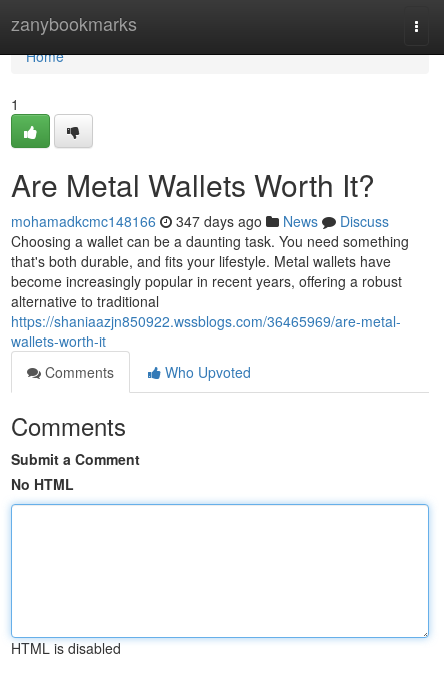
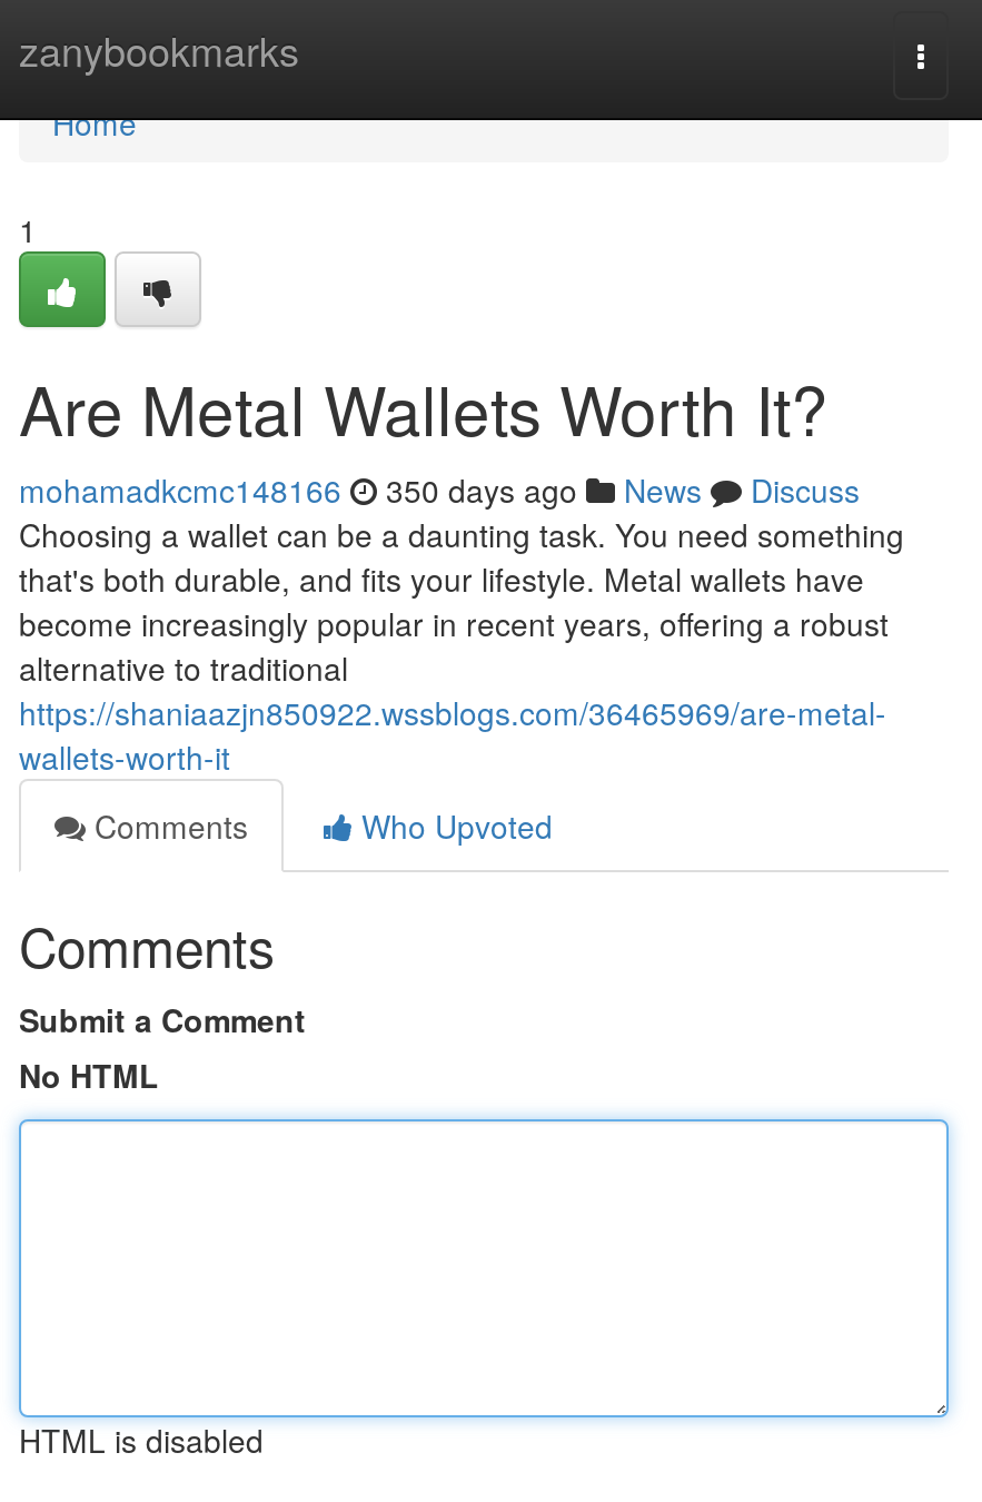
[11,211,389,231] mohamadkcmc148166 347 days ago News Discuss -> [19,467,860,512] mohamadkcmc148166 350 days ago News Discuss

